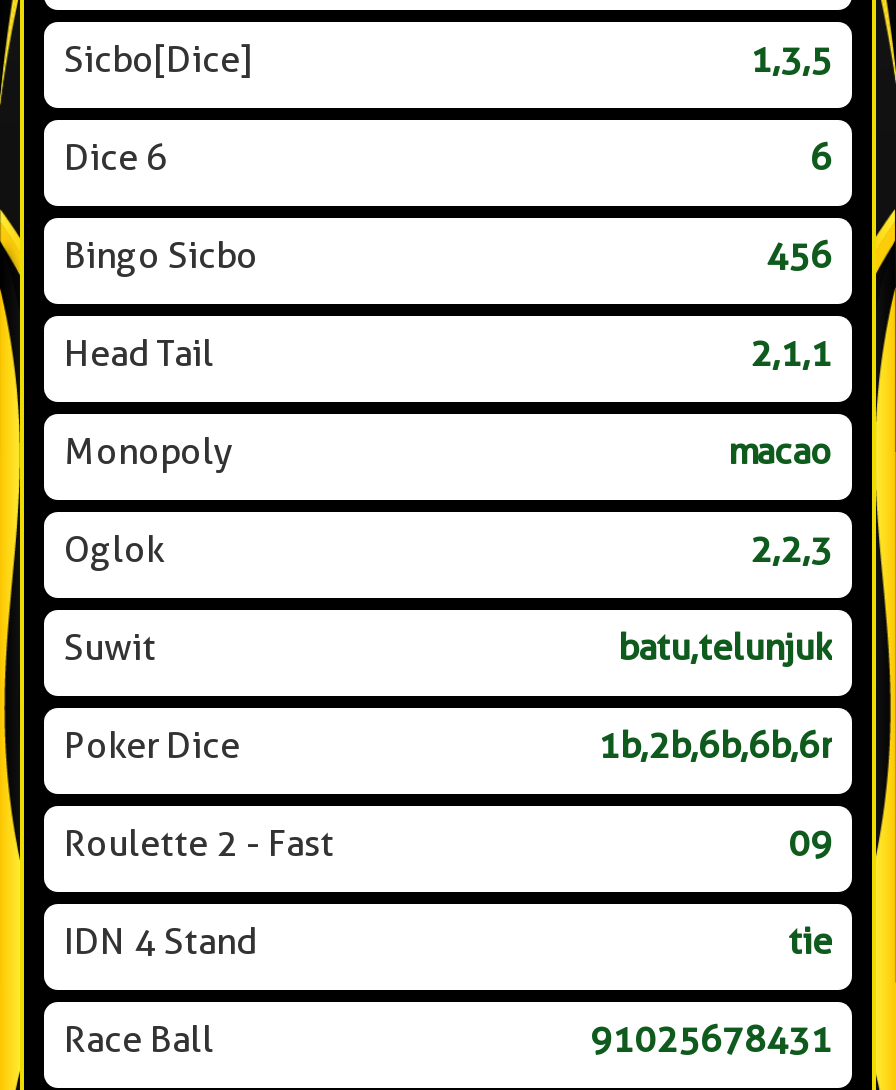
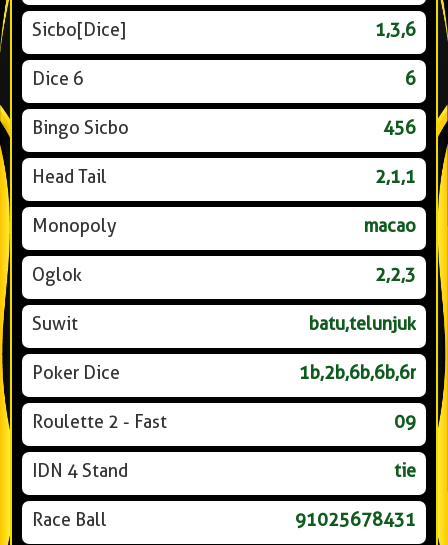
[750,38,832,80] 1,3,5 -> [375,19,416,40] 1,3,6

